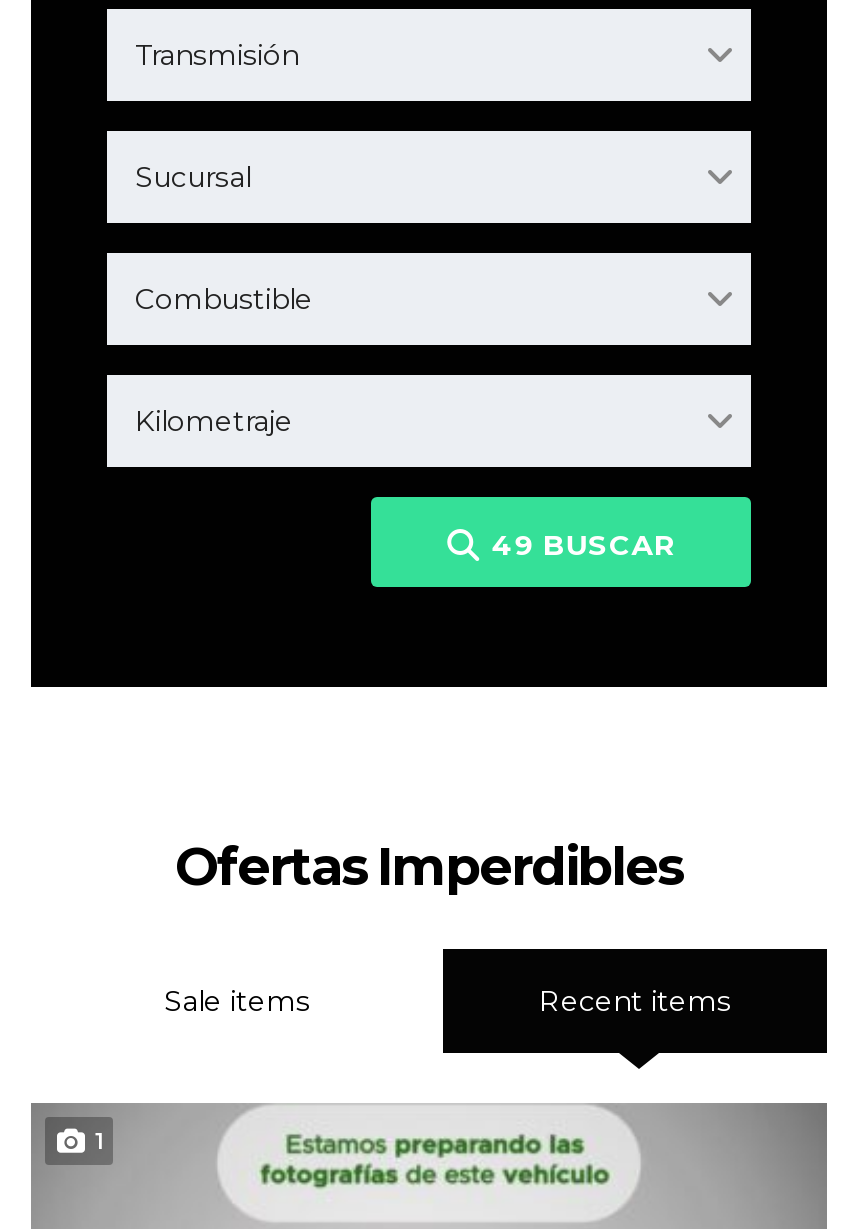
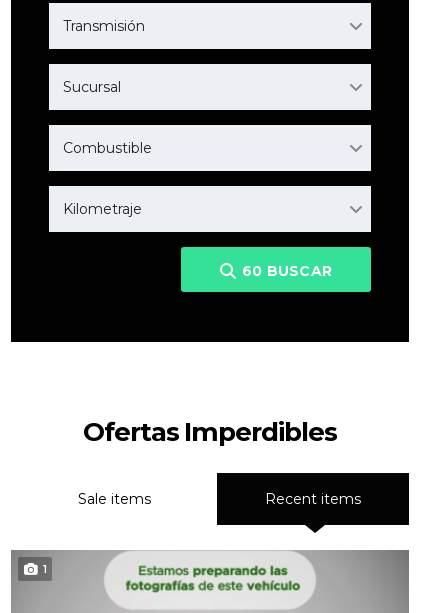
[492,526,675,562] 49 BUSCAR -> [242,262,332,280] 60 BUSCAR

